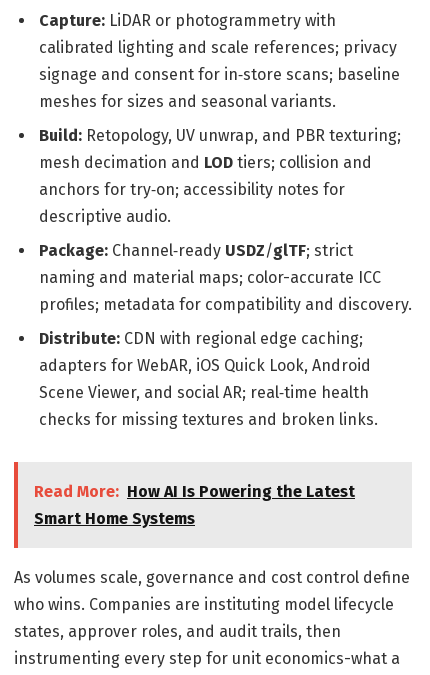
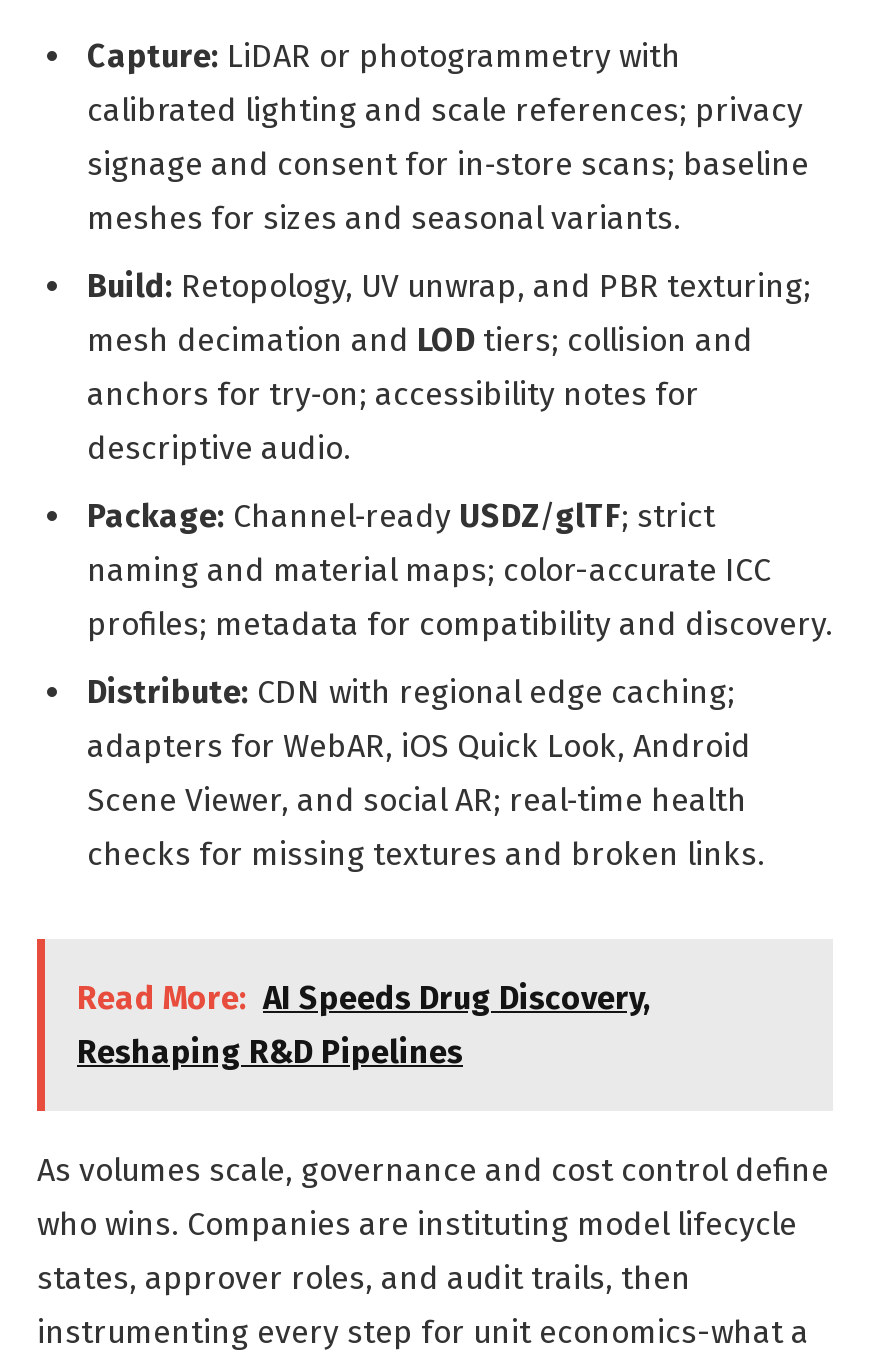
[34,482,355,528] Read More: How AI Is Powering the Latest | Smart Home Systems -> [77,980,651,1072] Read More: AI Speeds Drug Discovery, | Reshaping R&D Pipelines

